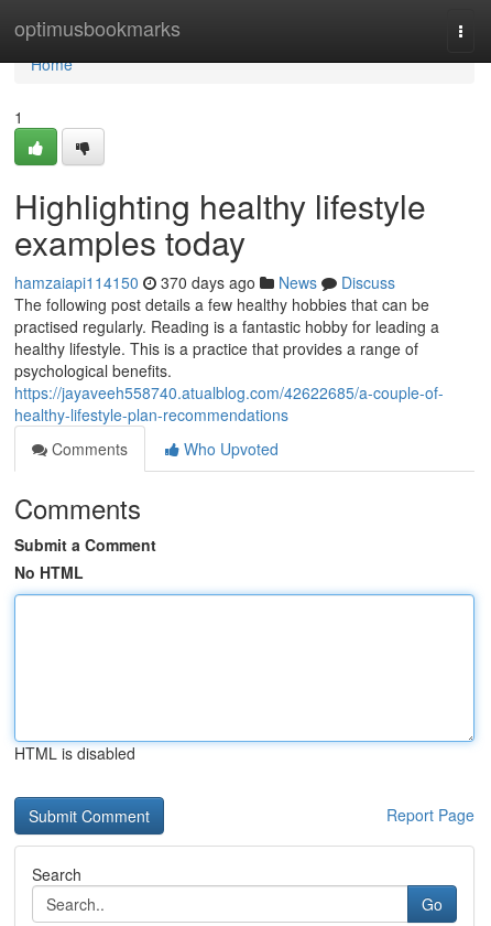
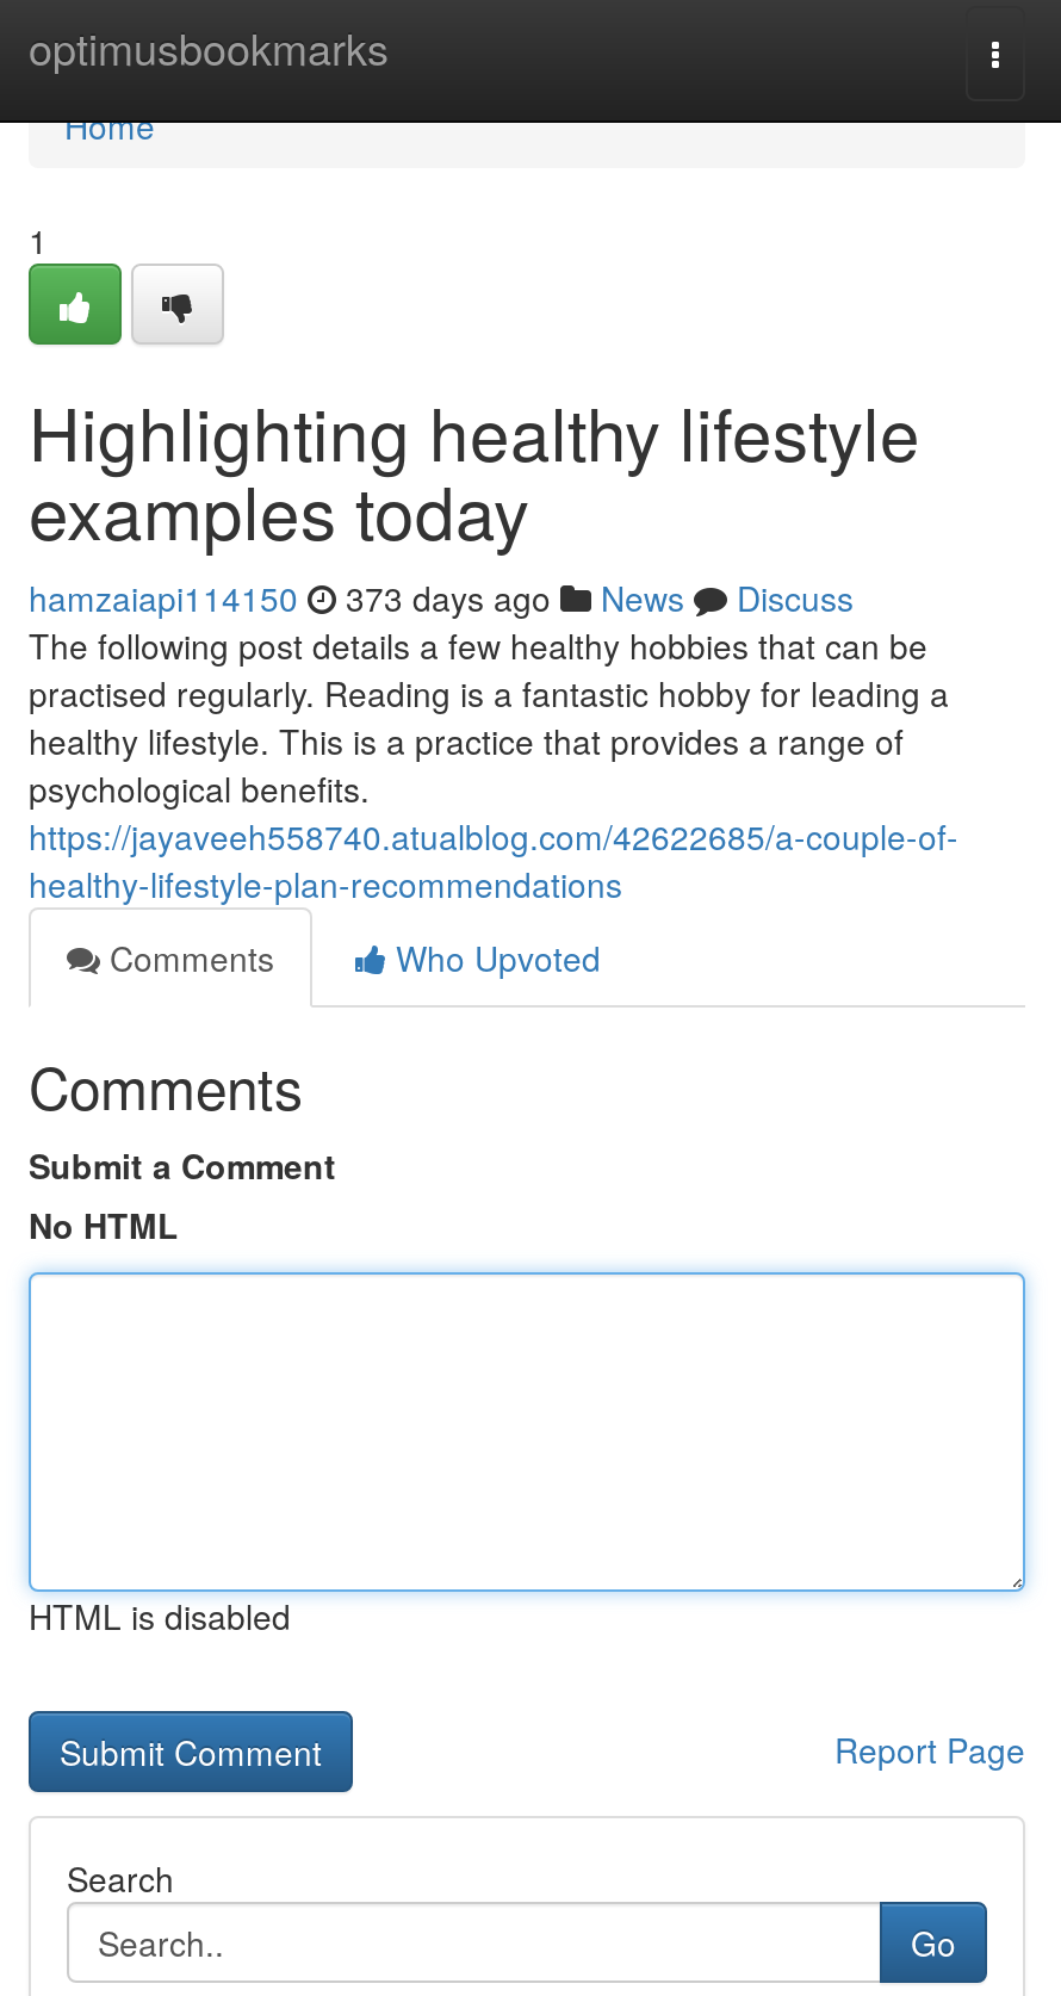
[14,271,395,293] hamzaiapi114150 370 days ago News Discuss -> [29,574,854,621] hamzaiapi114150 373 days ago News Discuss

